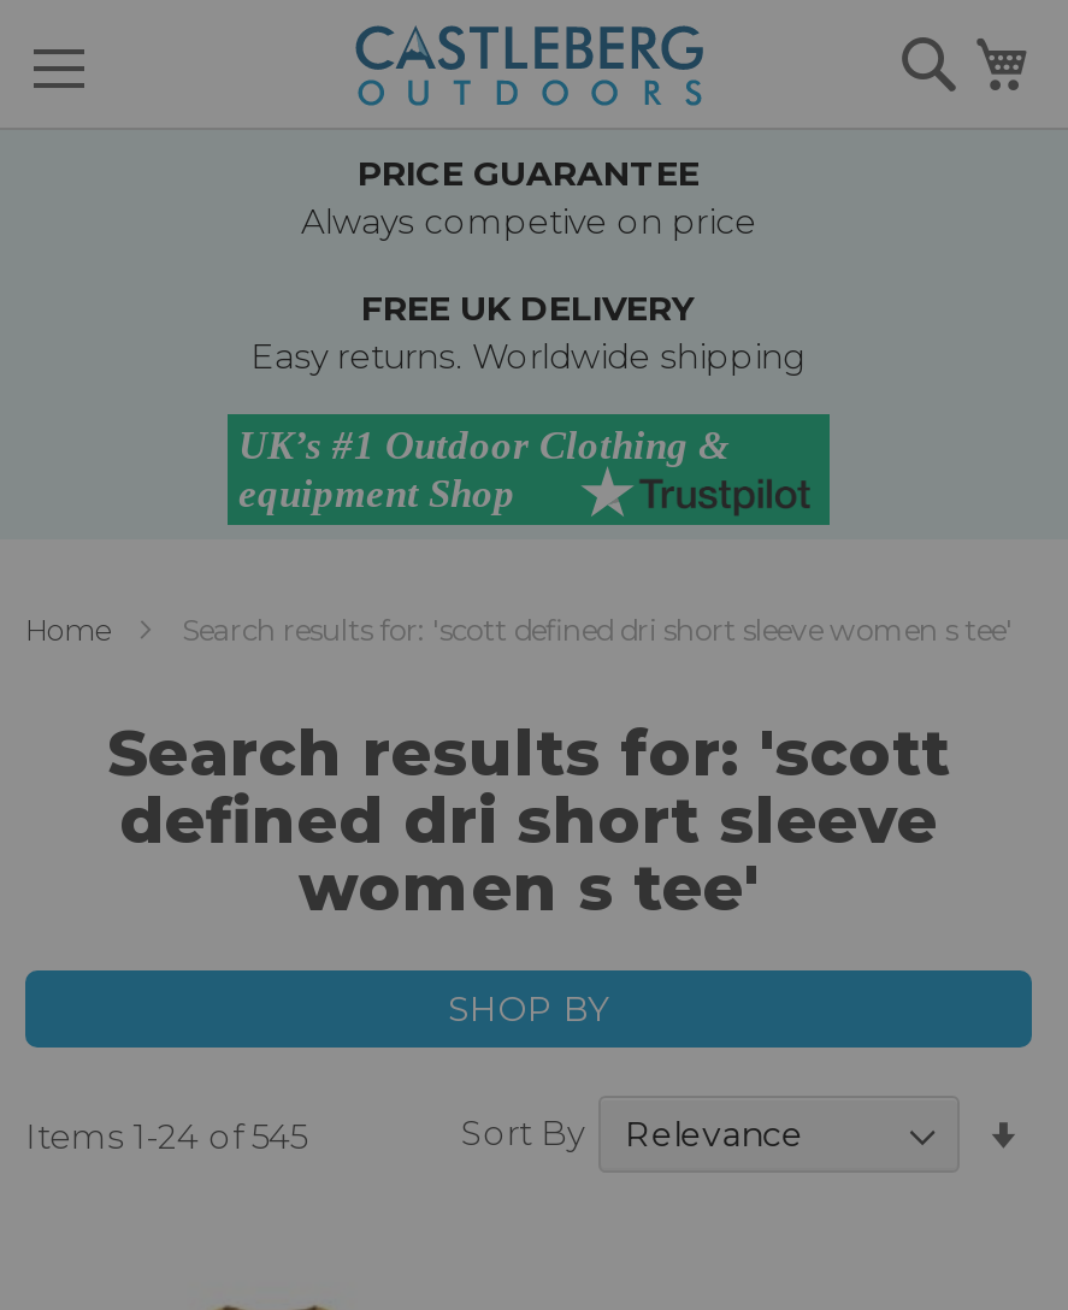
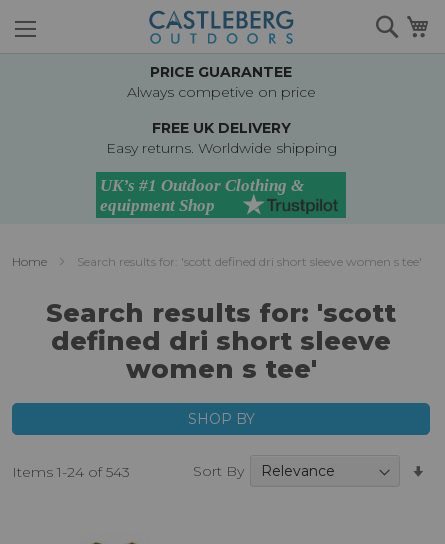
[25,1115,307,1158] Items 1-24 of545 -> [12,463,130,481] Items 1-24 of543

